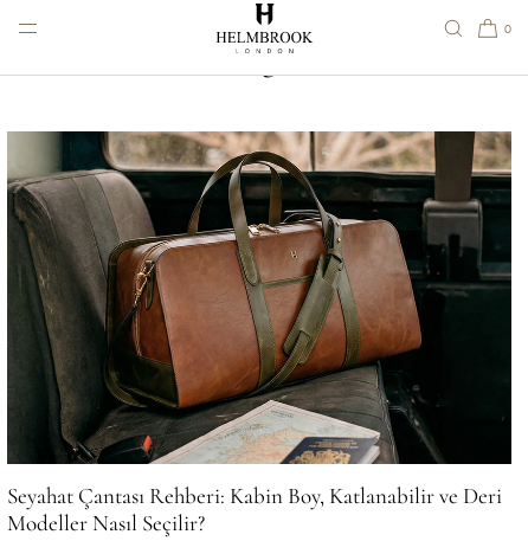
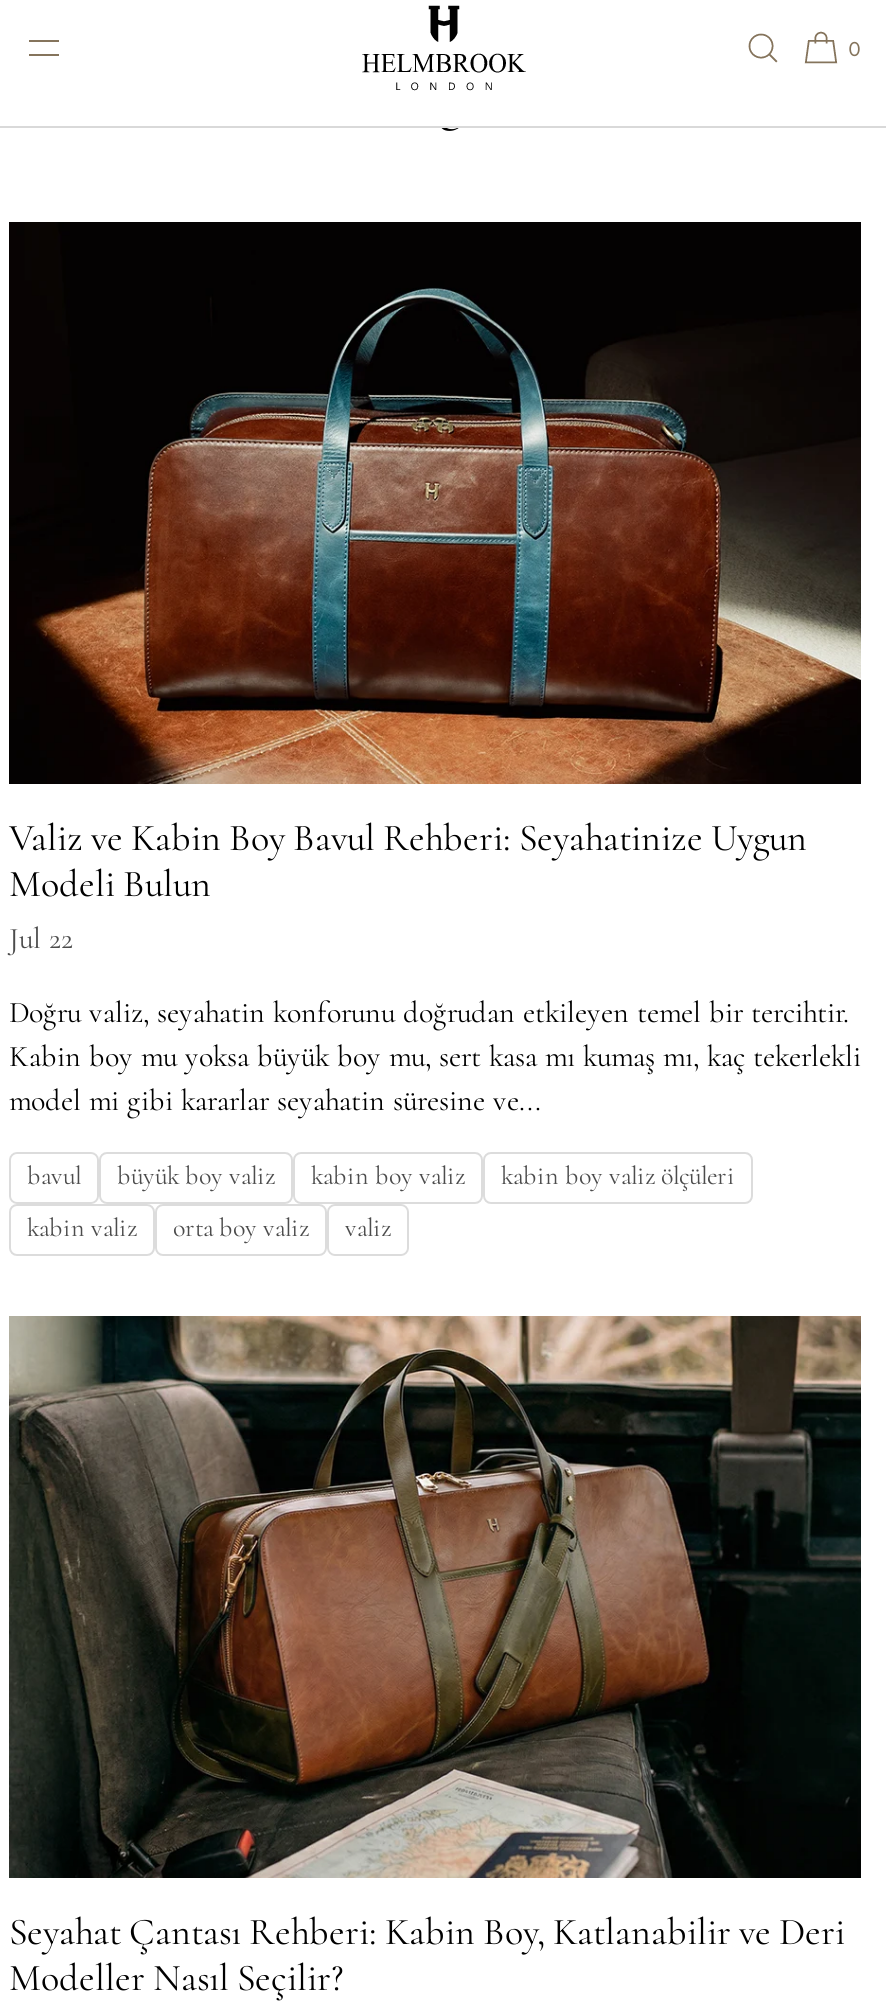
none -> [9,220,863,1244] [image] | Valiz ve Kabin Boy Bavul Rehberi: Seyahatinize Uygun | Modeli Bulun | Jul 22 | Doğru valiz, seyahatin konforunu doğrudan etkileyen temel bir tercihtir. | Kabin boy mu yoksa büyük boy mu, sert kasa mı kumaş mı, kaç tekerlekli | model mi gibi kararlar seyahatin süresine ve... | bavul | büyük boy valiz | kabin boy valiz | kabin boy valiz ölçüleri | kabin valiz | orta boy valiz | valiz

